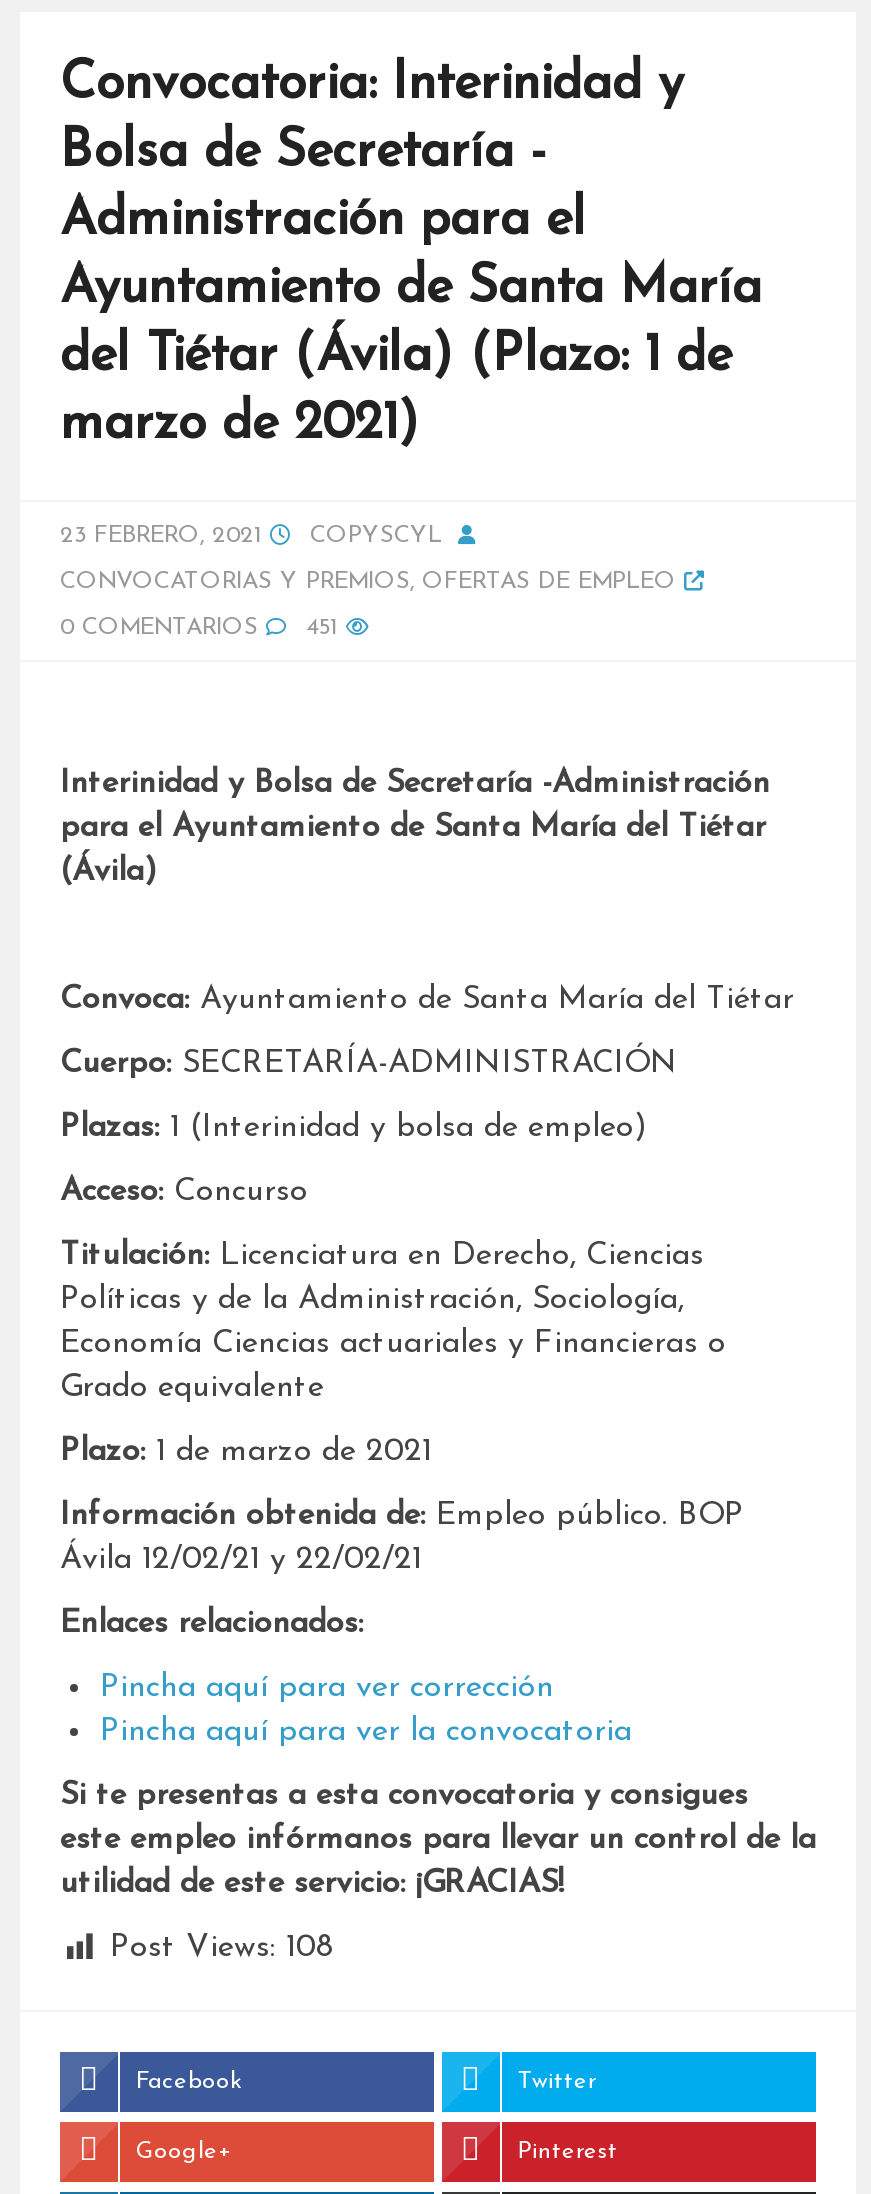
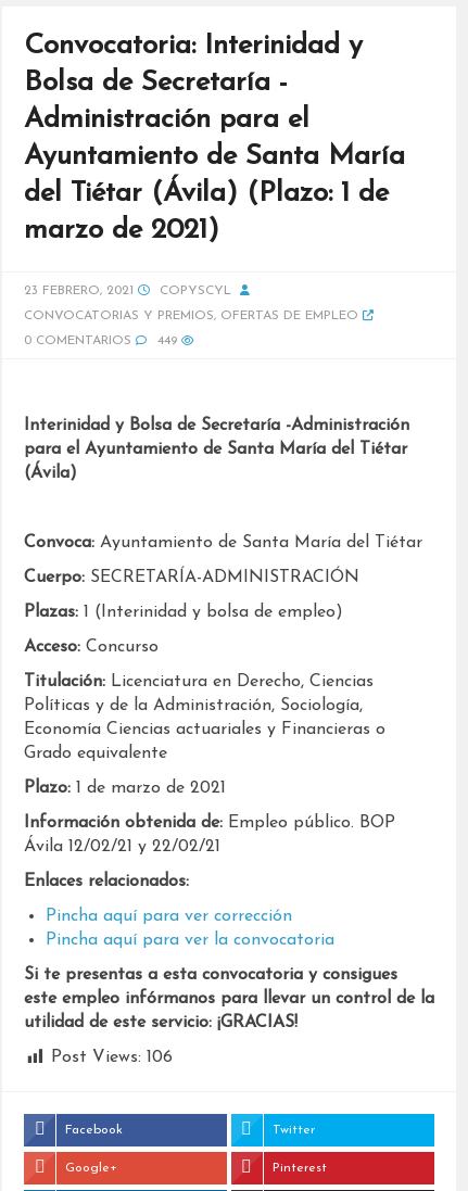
[306,616,338,640] 451 -> [157,334,177,347] 449
[110,1932,334,1964] Post Views: 108 -> [51,1049,173,1066] Post Views: 106

